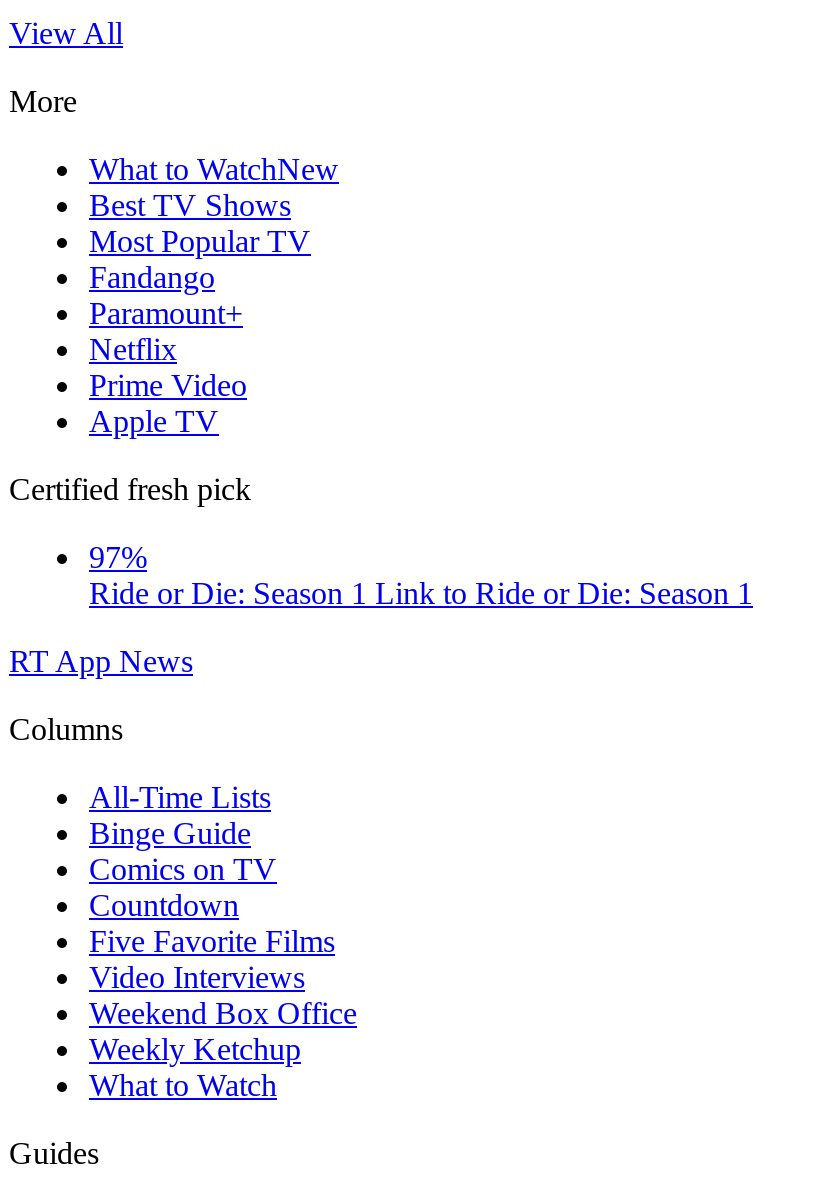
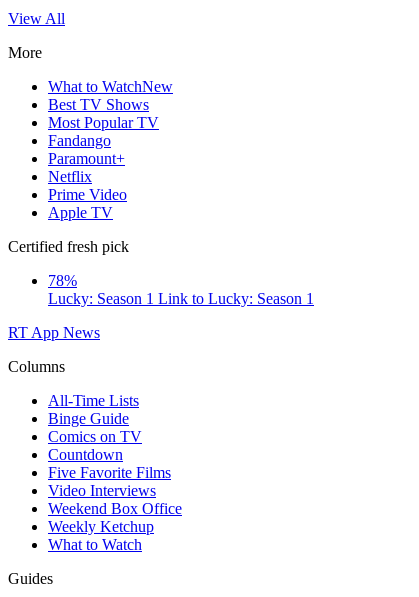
[89,540,753,610] 97% | Ride or Die: Season 1 Link to Ride or Die: Season 1 -> [48,272,314,307] 78% | Lucky: Season 1 Link to Lucky: Season 1

